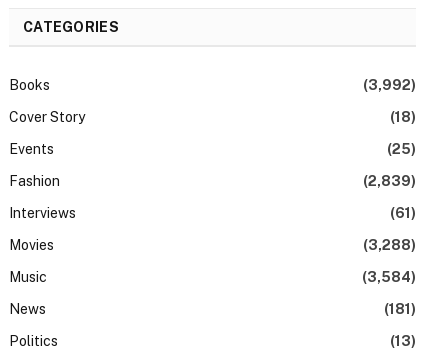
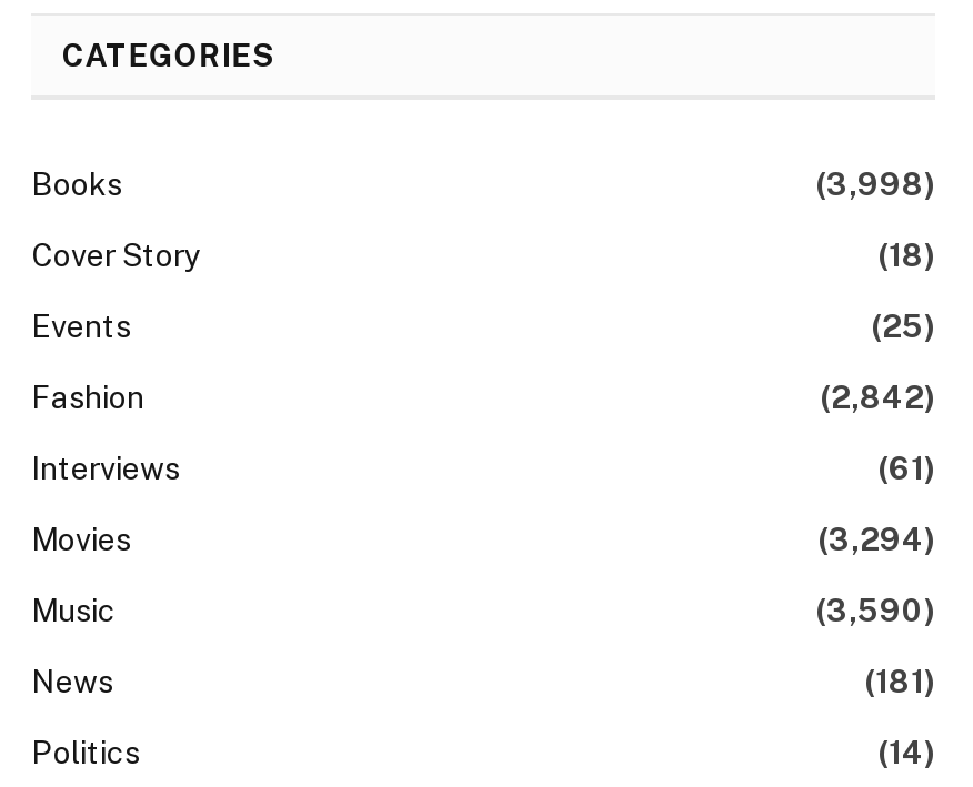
[363,77,416,93] (3,992) -> [815,166,935,201] (3,998)
[363,173,416,189] (2,839) -> [820,379,935,414] (2,842)
[363,237,416,253] (3,288) -> [817,521,935,557] (3,294)
[362,269,416,285] (3,584) -> [815,592,935,628] (3,590)
[390,333,416,349] (13) -> [877,734,935,770] (14)

